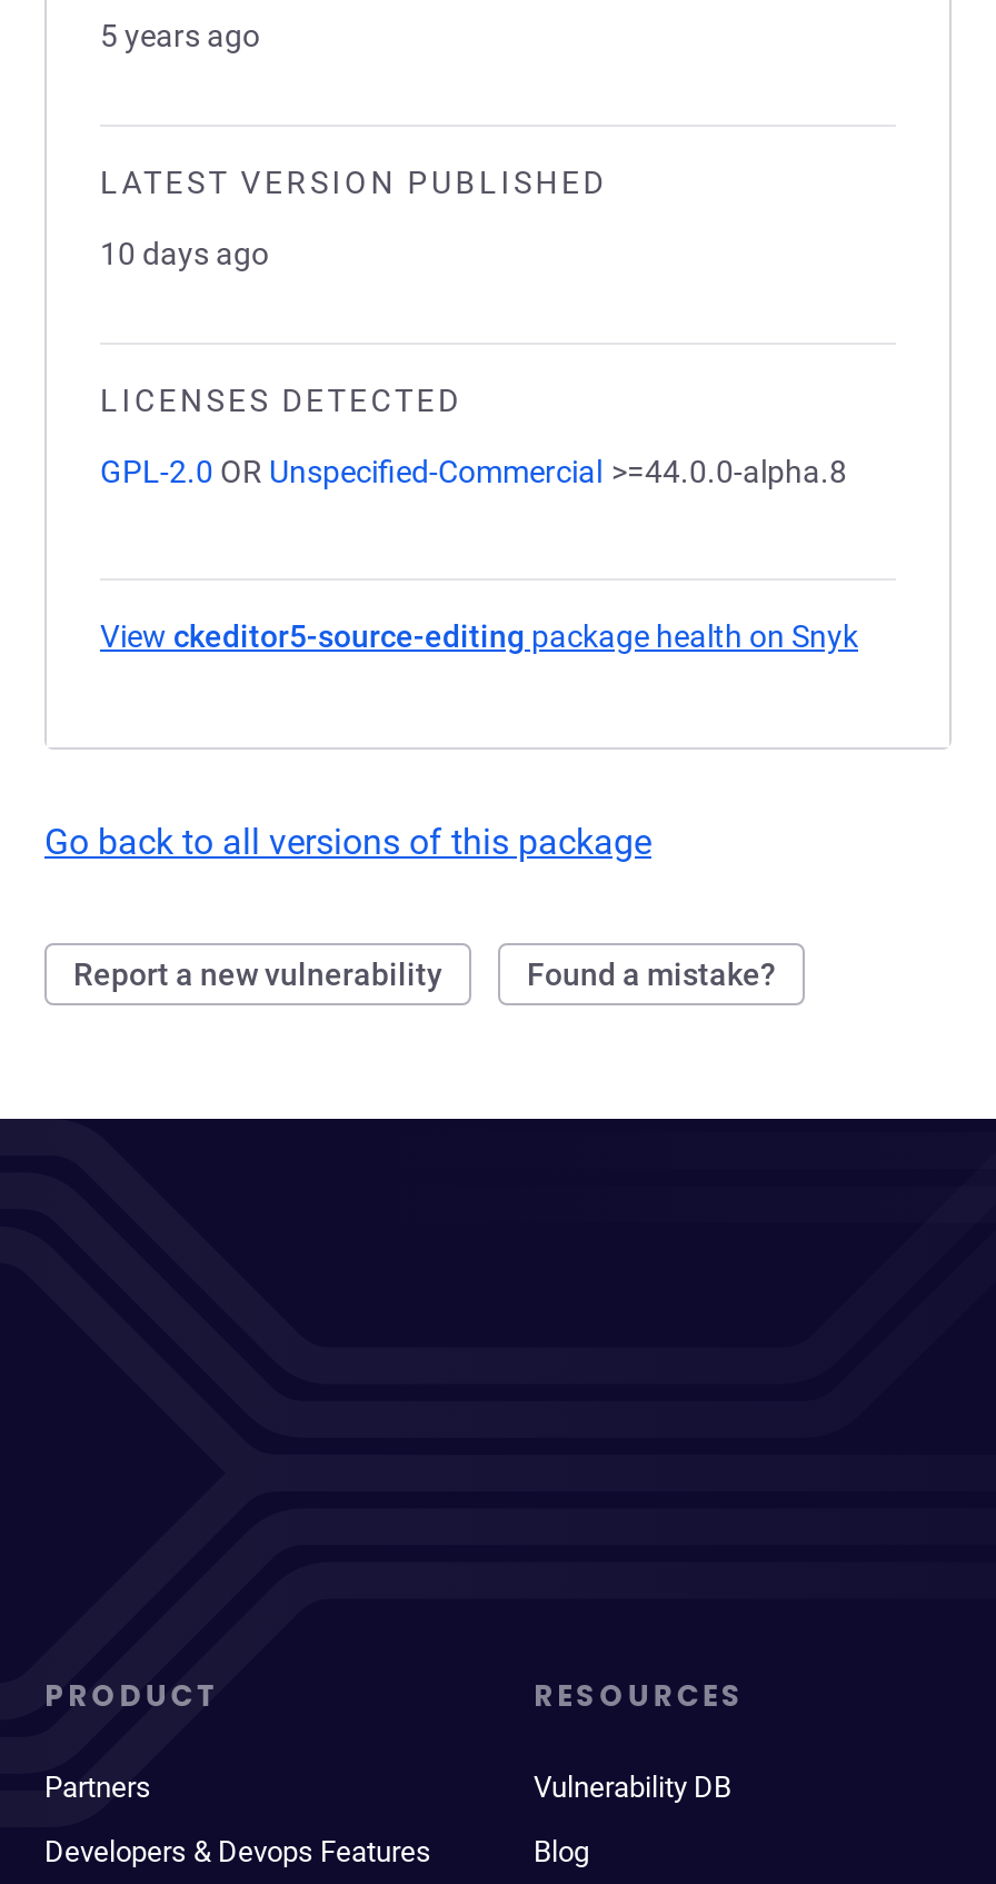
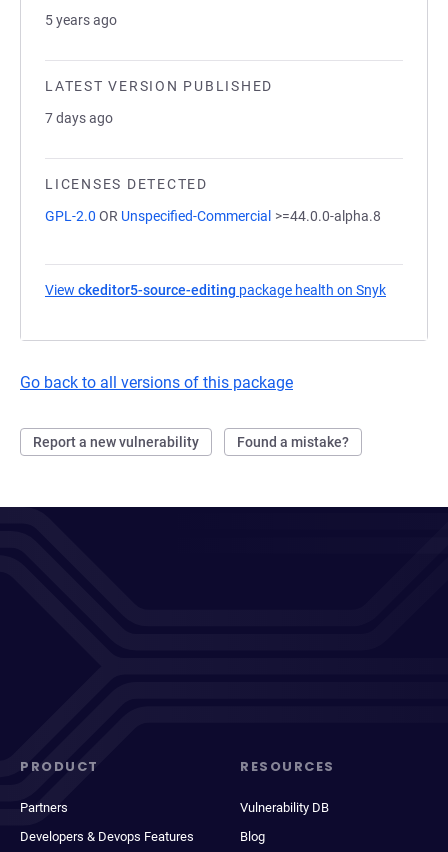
[100,236,269,271] 10 days ago -> [45,110,113,126] 7 days ago

